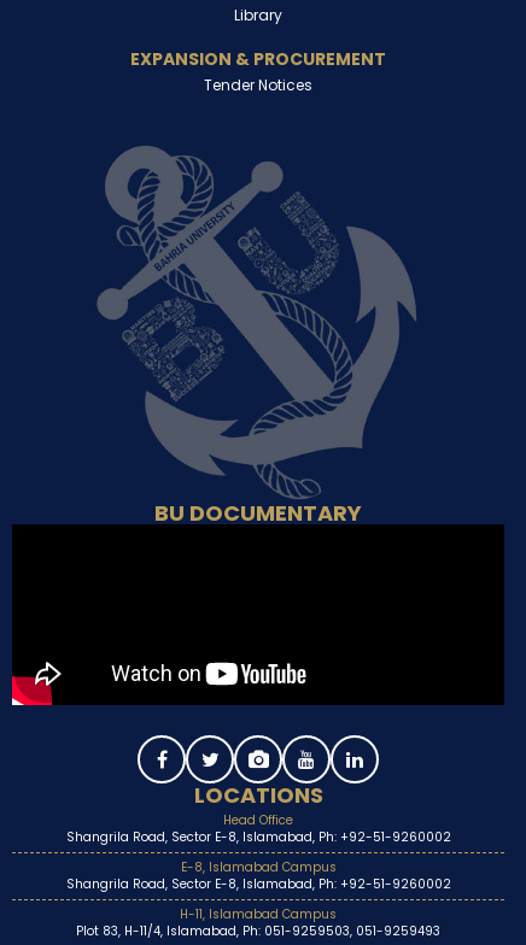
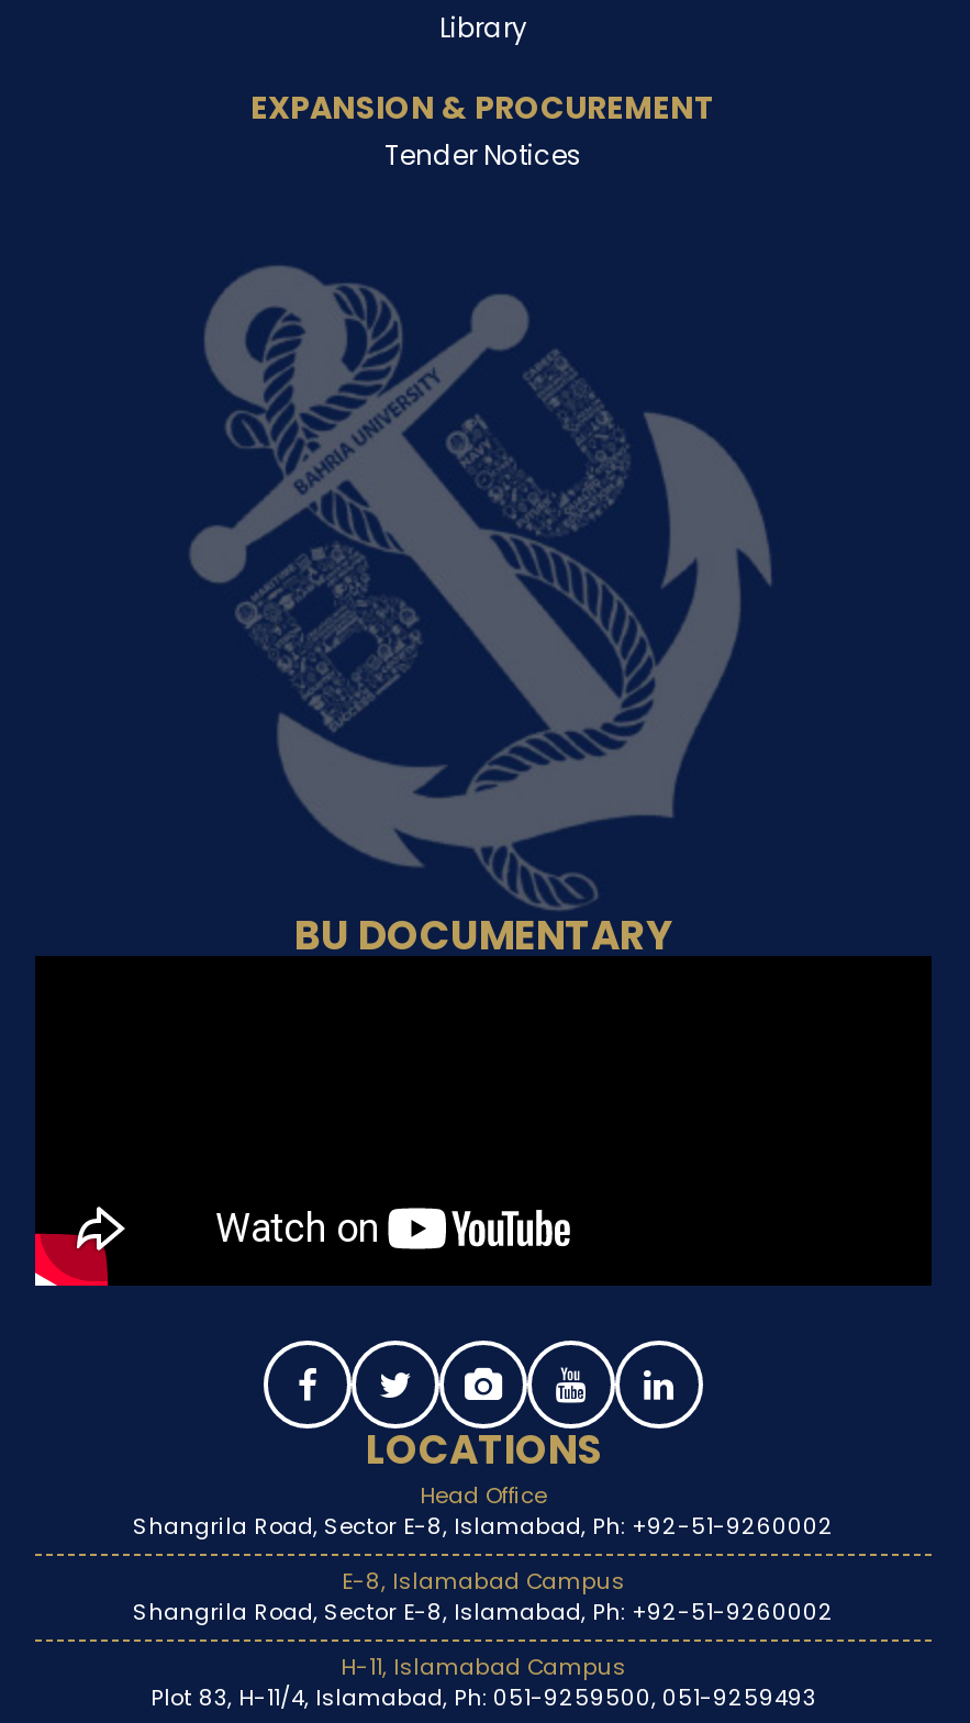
[76,922,440,940] Plot 83, H-11/4, Islamabad, Ph: 051-9259503, 051-9259493 -> [150,1681,816,1714] Plot 83, H-11/4, Islamabad, Ph: 051-9259500, 051-9259493

